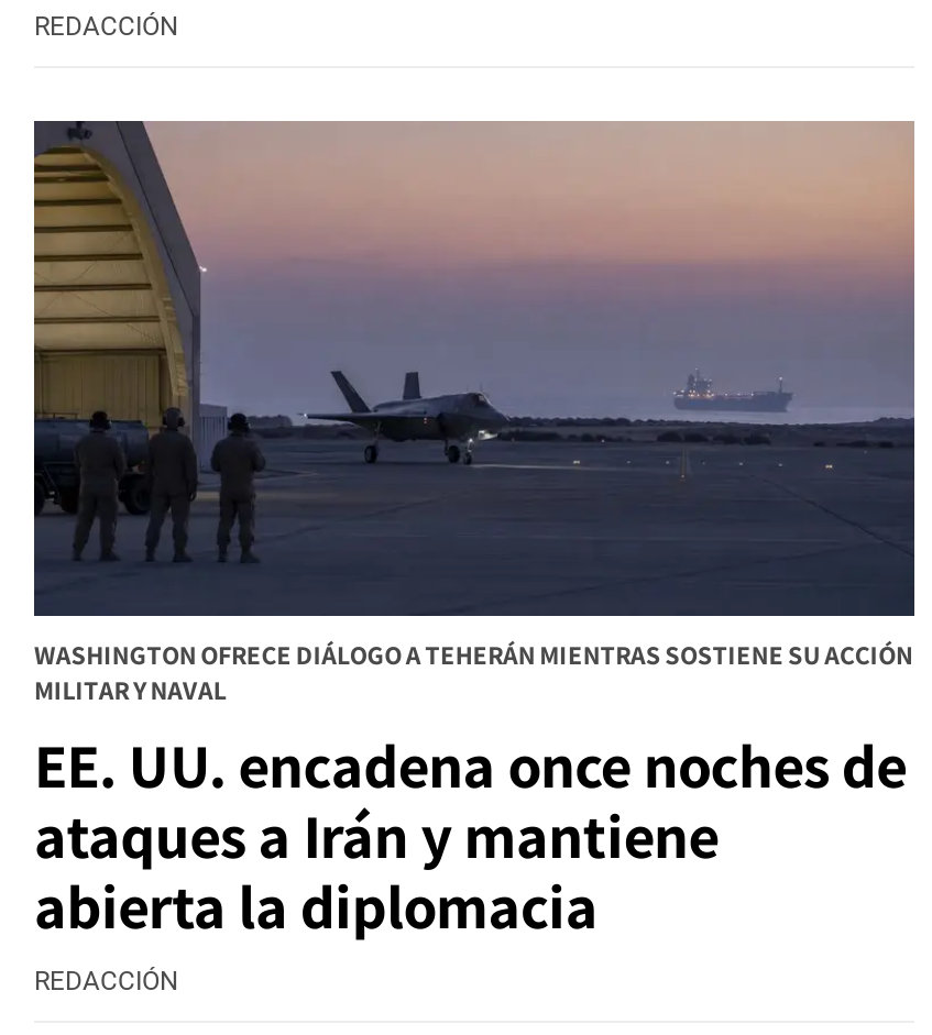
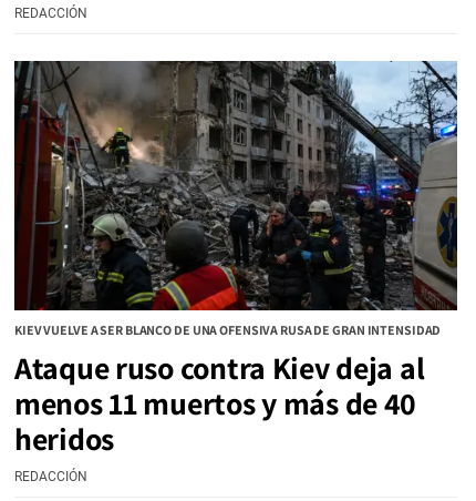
[32,120,914,945] [image] | WASHINGTON OFRECE DIÁLOGO A TEHERÁN MIENTRAS SOSTIENE SU ACCIÓN | MILITAR Y NAVAL | EE. UU. encadena once noches de | ataques a Irán y mantiene | abierta la diplomacia -> [13,60,458,459] [image] | KIEV VUELVE A SER BLANCO DE UNA OFENSIVA RUSA DE GRAN INTENSIDAD | Ataque ruso contra Kiev deja al | menos 11 muertos y más de 40 | heridos

